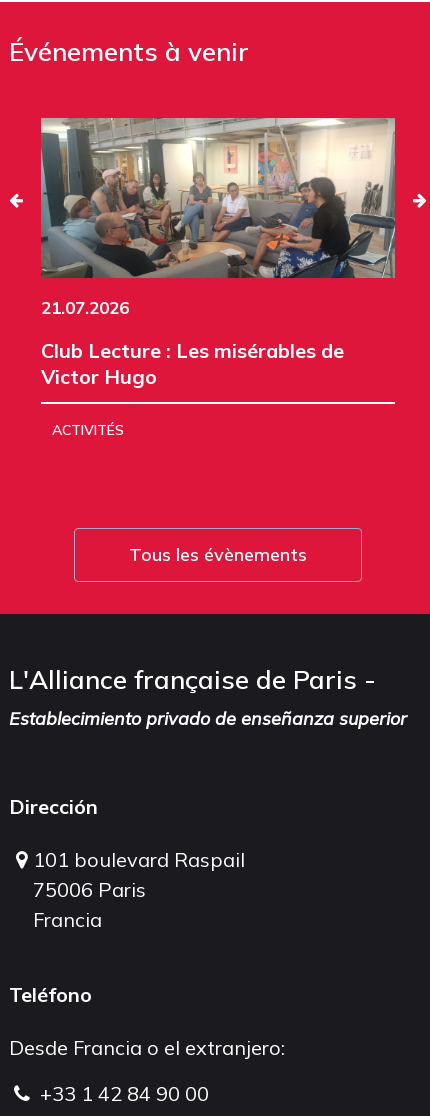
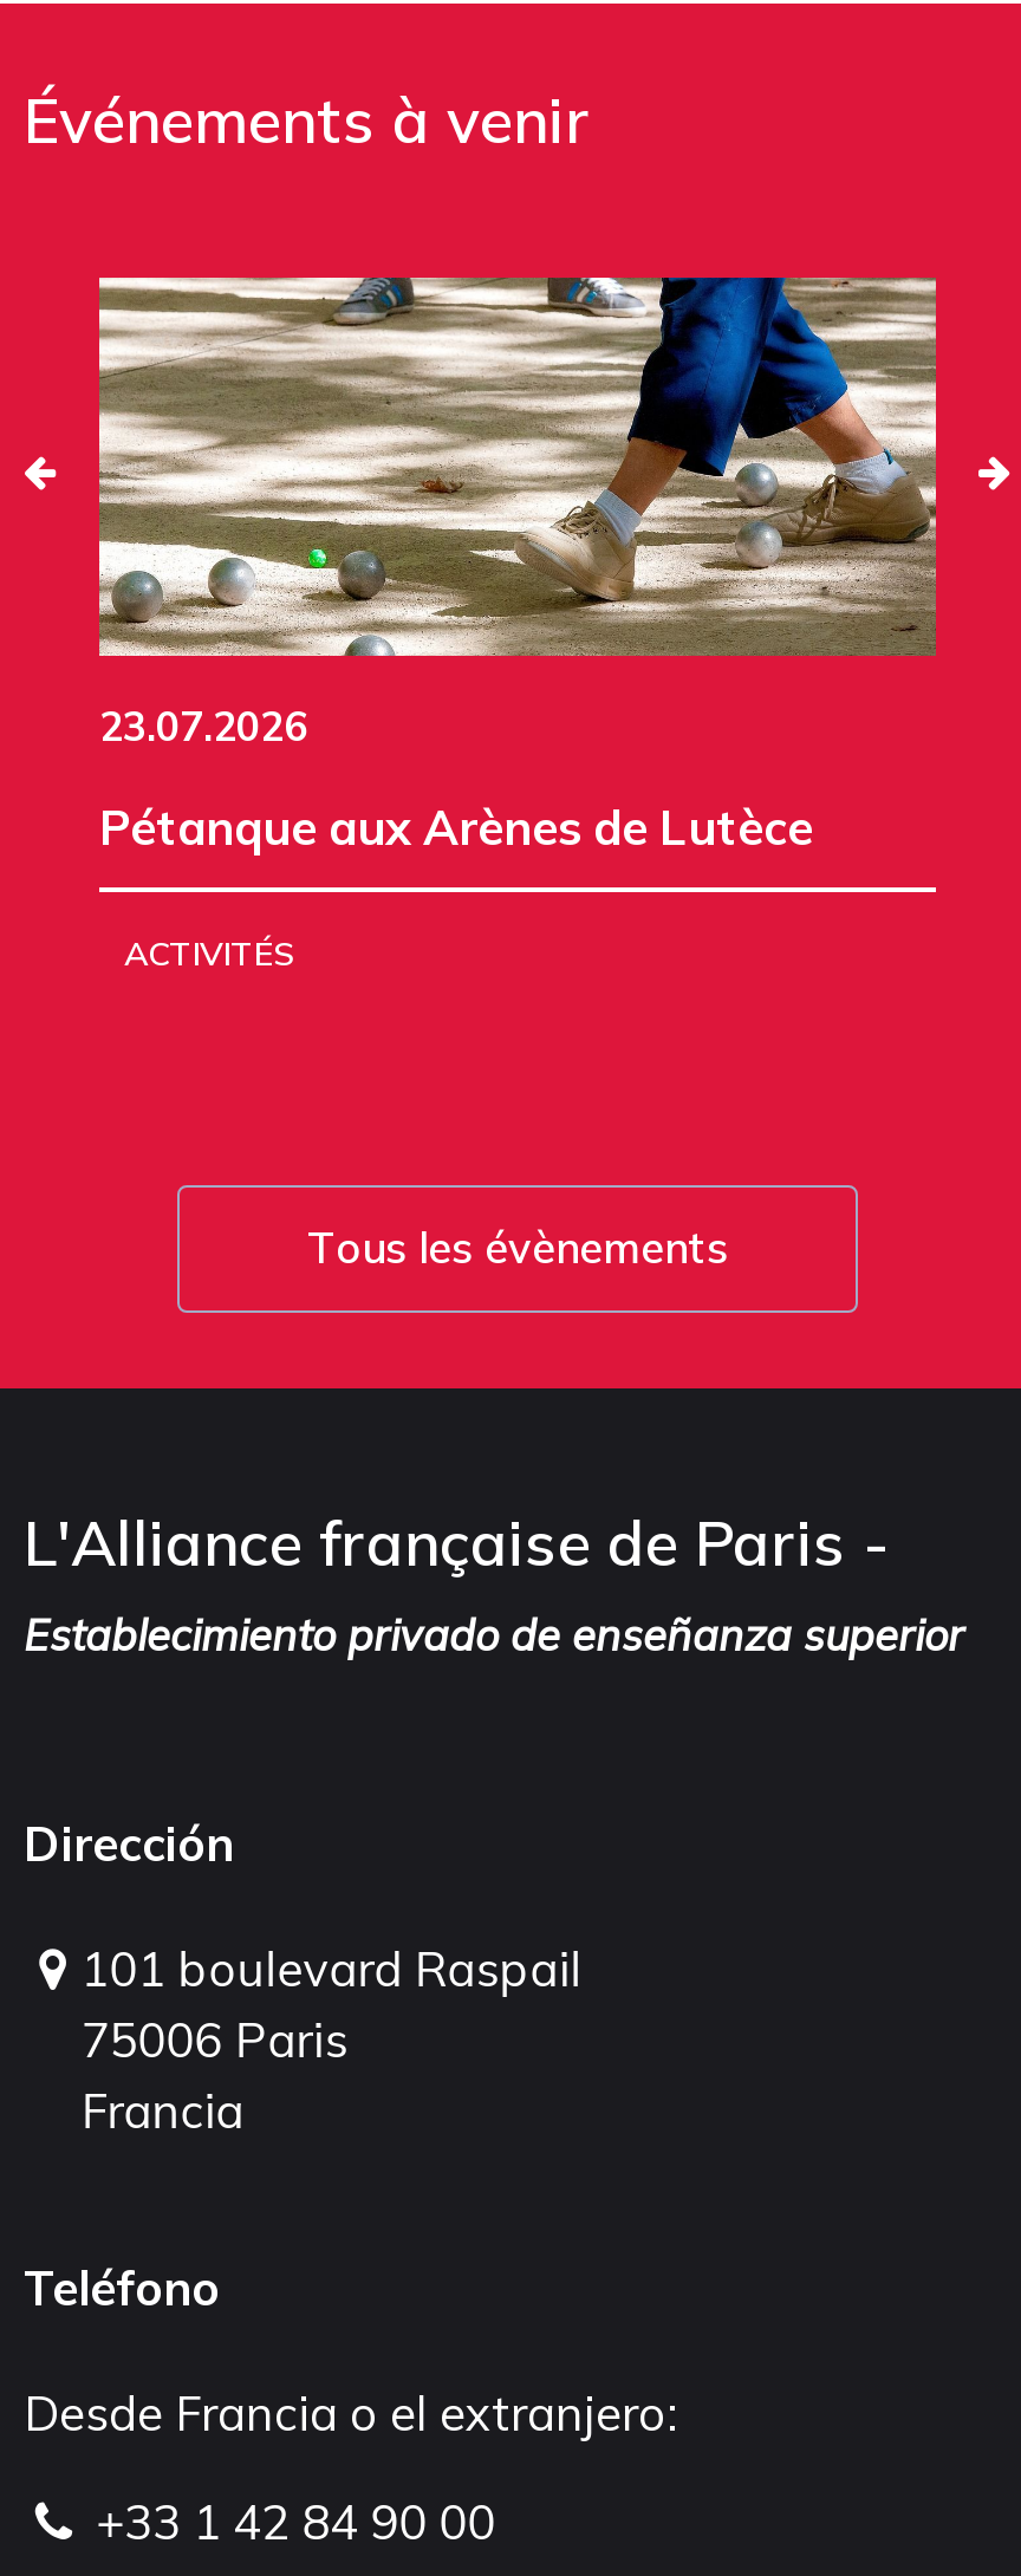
[40,117,396,318] [image] | 21.07.2026 -> [97,275,938,749] [image] | 23.07.2026
[41,338,344,389] Club Lecture : Les misérables de | Victor Hugo -> [99,797,813,856] Pétanque aux Arènes de Lutèce

